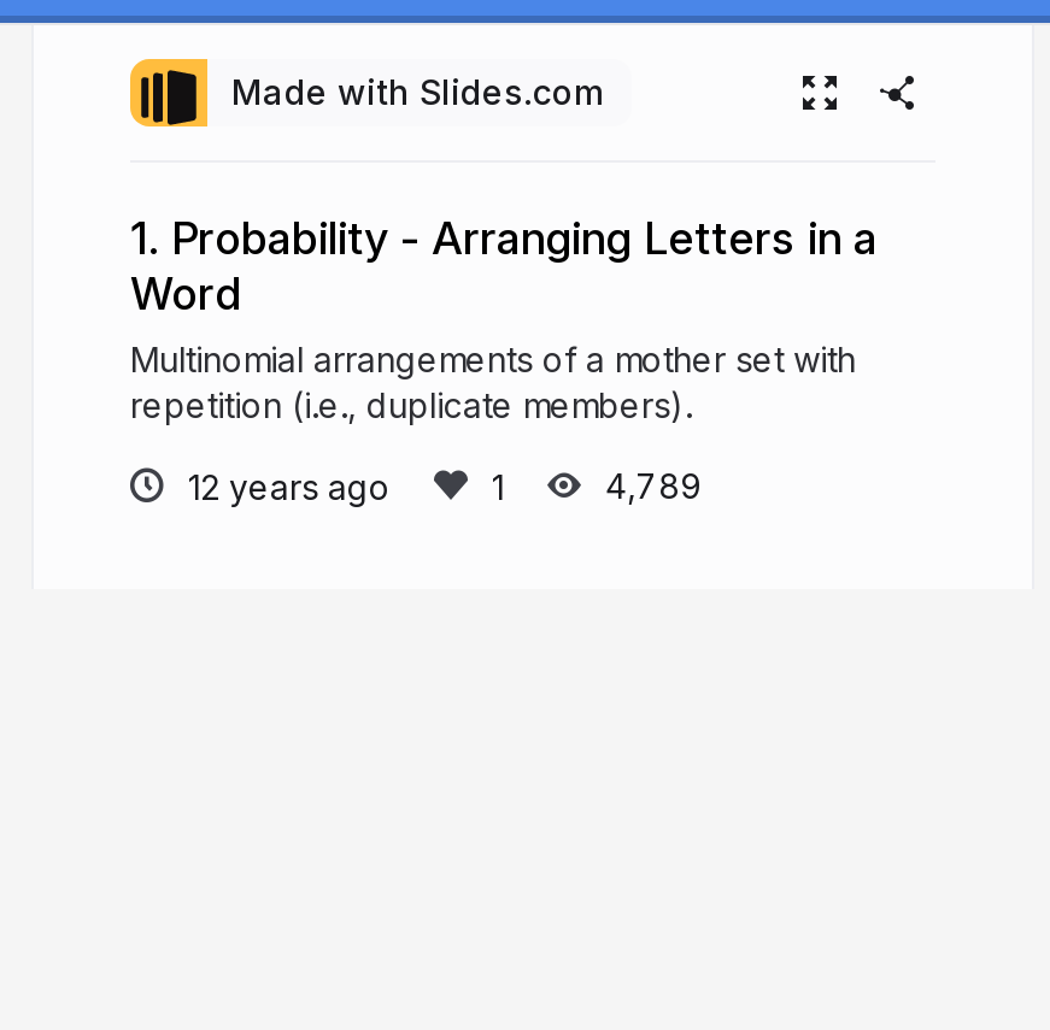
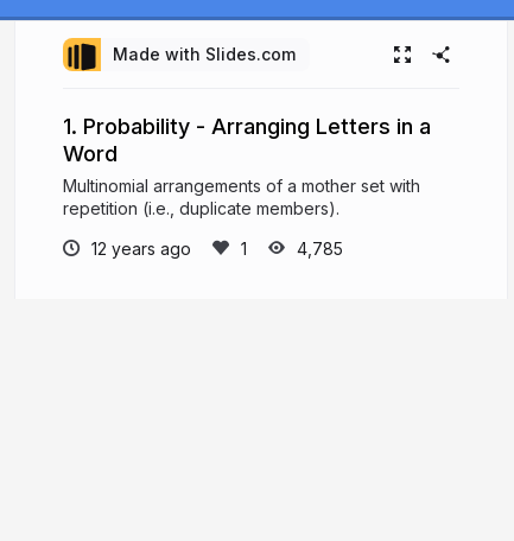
[605,465,702,506] 4,789 -> [297,238,343,258] 4,785

